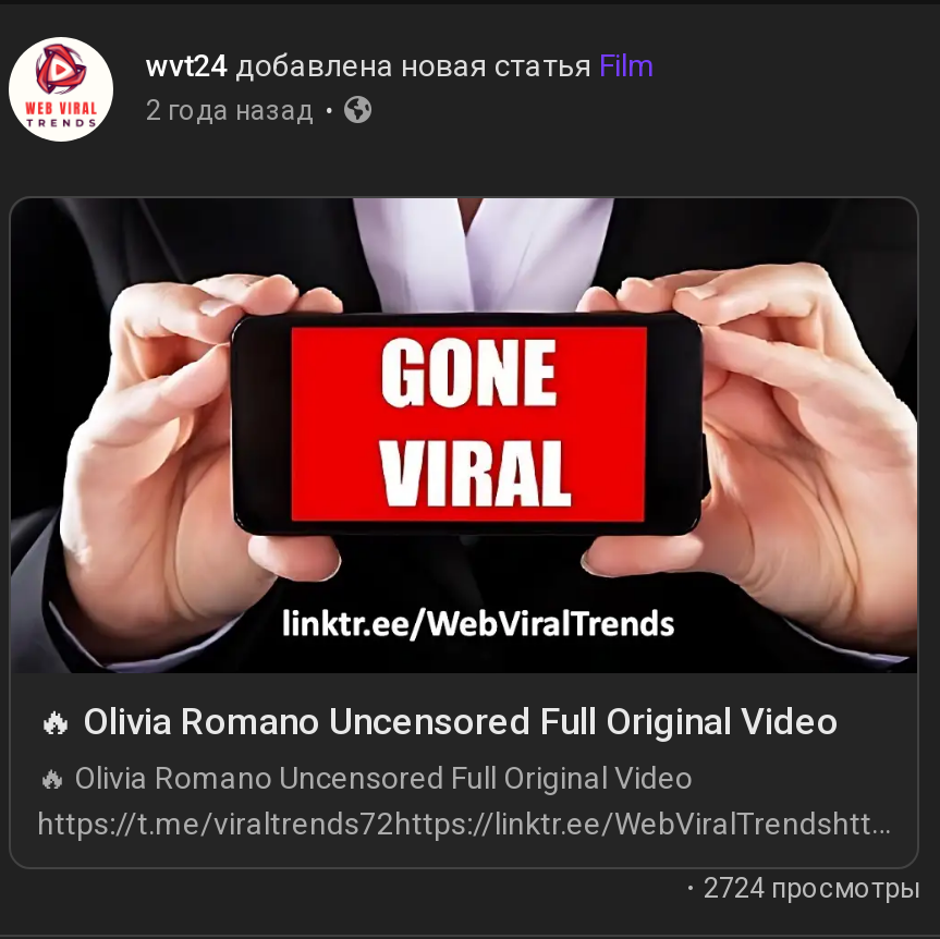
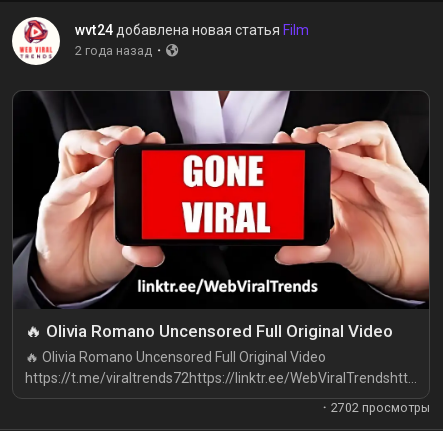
[686,871,919,903] · 2724 просмотры -> [323,400,430,415] · 2702 просмотры

